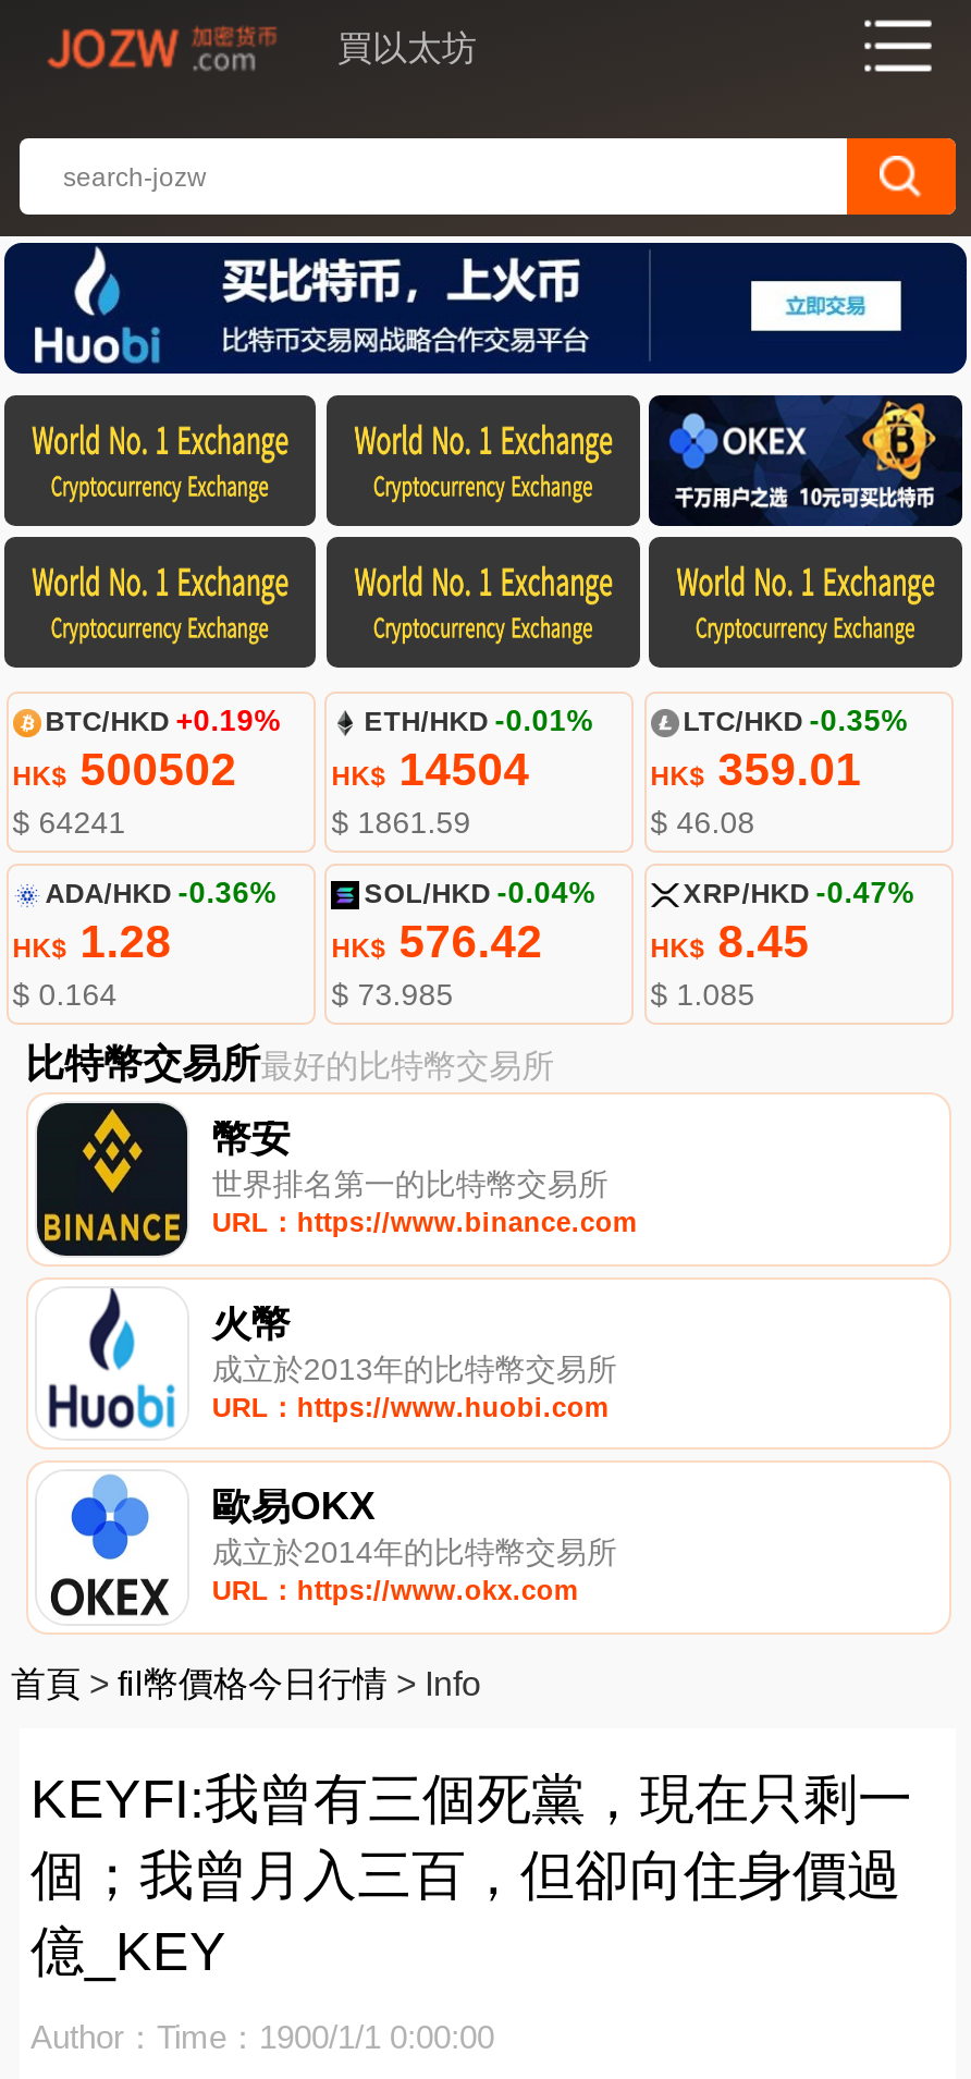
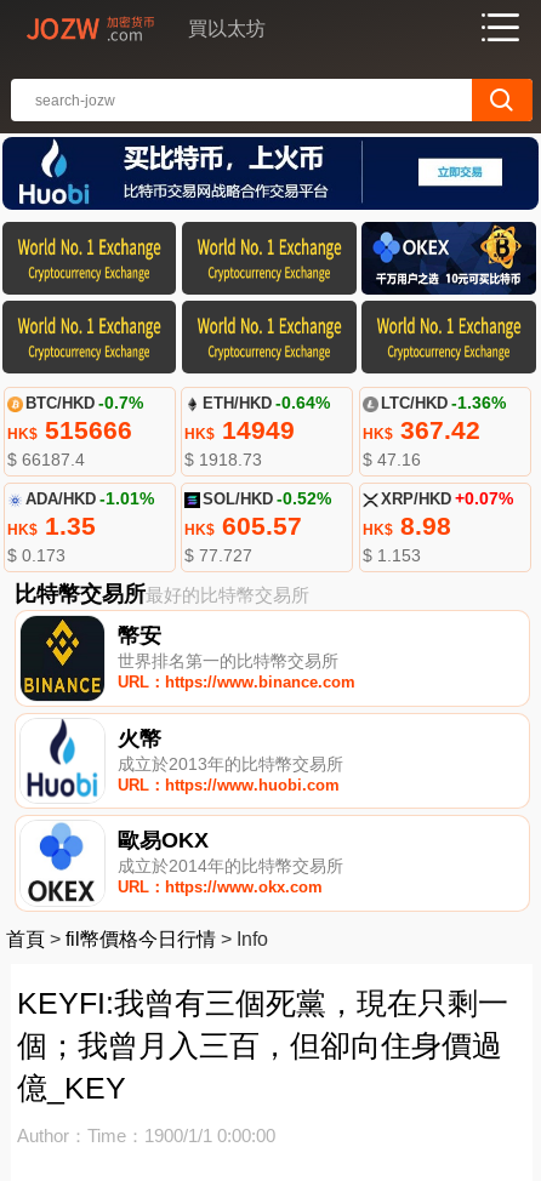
[13,705,280,840] BTC/HKD +0.19% | HK$500502 | $ 64241 -> [7,394,143,469] BTC/HKD -0.7% | HK$515666 | $ 66187.4
[332,705,593,840] ETH/HKD -0.01% | HK$14504 | $ 1861.59 -> [185,394,330,469] ETH/HKD -0.64% | HK$14949 | $ 1918.73
[651,705,907,840] LTC/HKD -0.35% | HK$359.01 | $ 46.08 -> [362,394,506,469] LTC/HKD -1.36% | HK$367.42 | $ 47.16
[13,877,276,1012] ADA/HKD -0.36% | HK$1.28 | $ 0.164 -> [7,490,154,565] ADA/HKD -1.01% | HK$1.35 | $ 0.173
[332,877,595,1012] SOL/HKD -0.04% | HK$576.42 | $ 73.985 -> [185,490,332,565] SOL/HKD -0.52% | HK$605.57 | $ 77.727
[651,877,914,1012] XRP/HKD -0.47% | HK$8.45 | $ 1.085 -> [362,490,513,565] XRP/HKD +0.07% | HK$8.98 | $ 1.153

